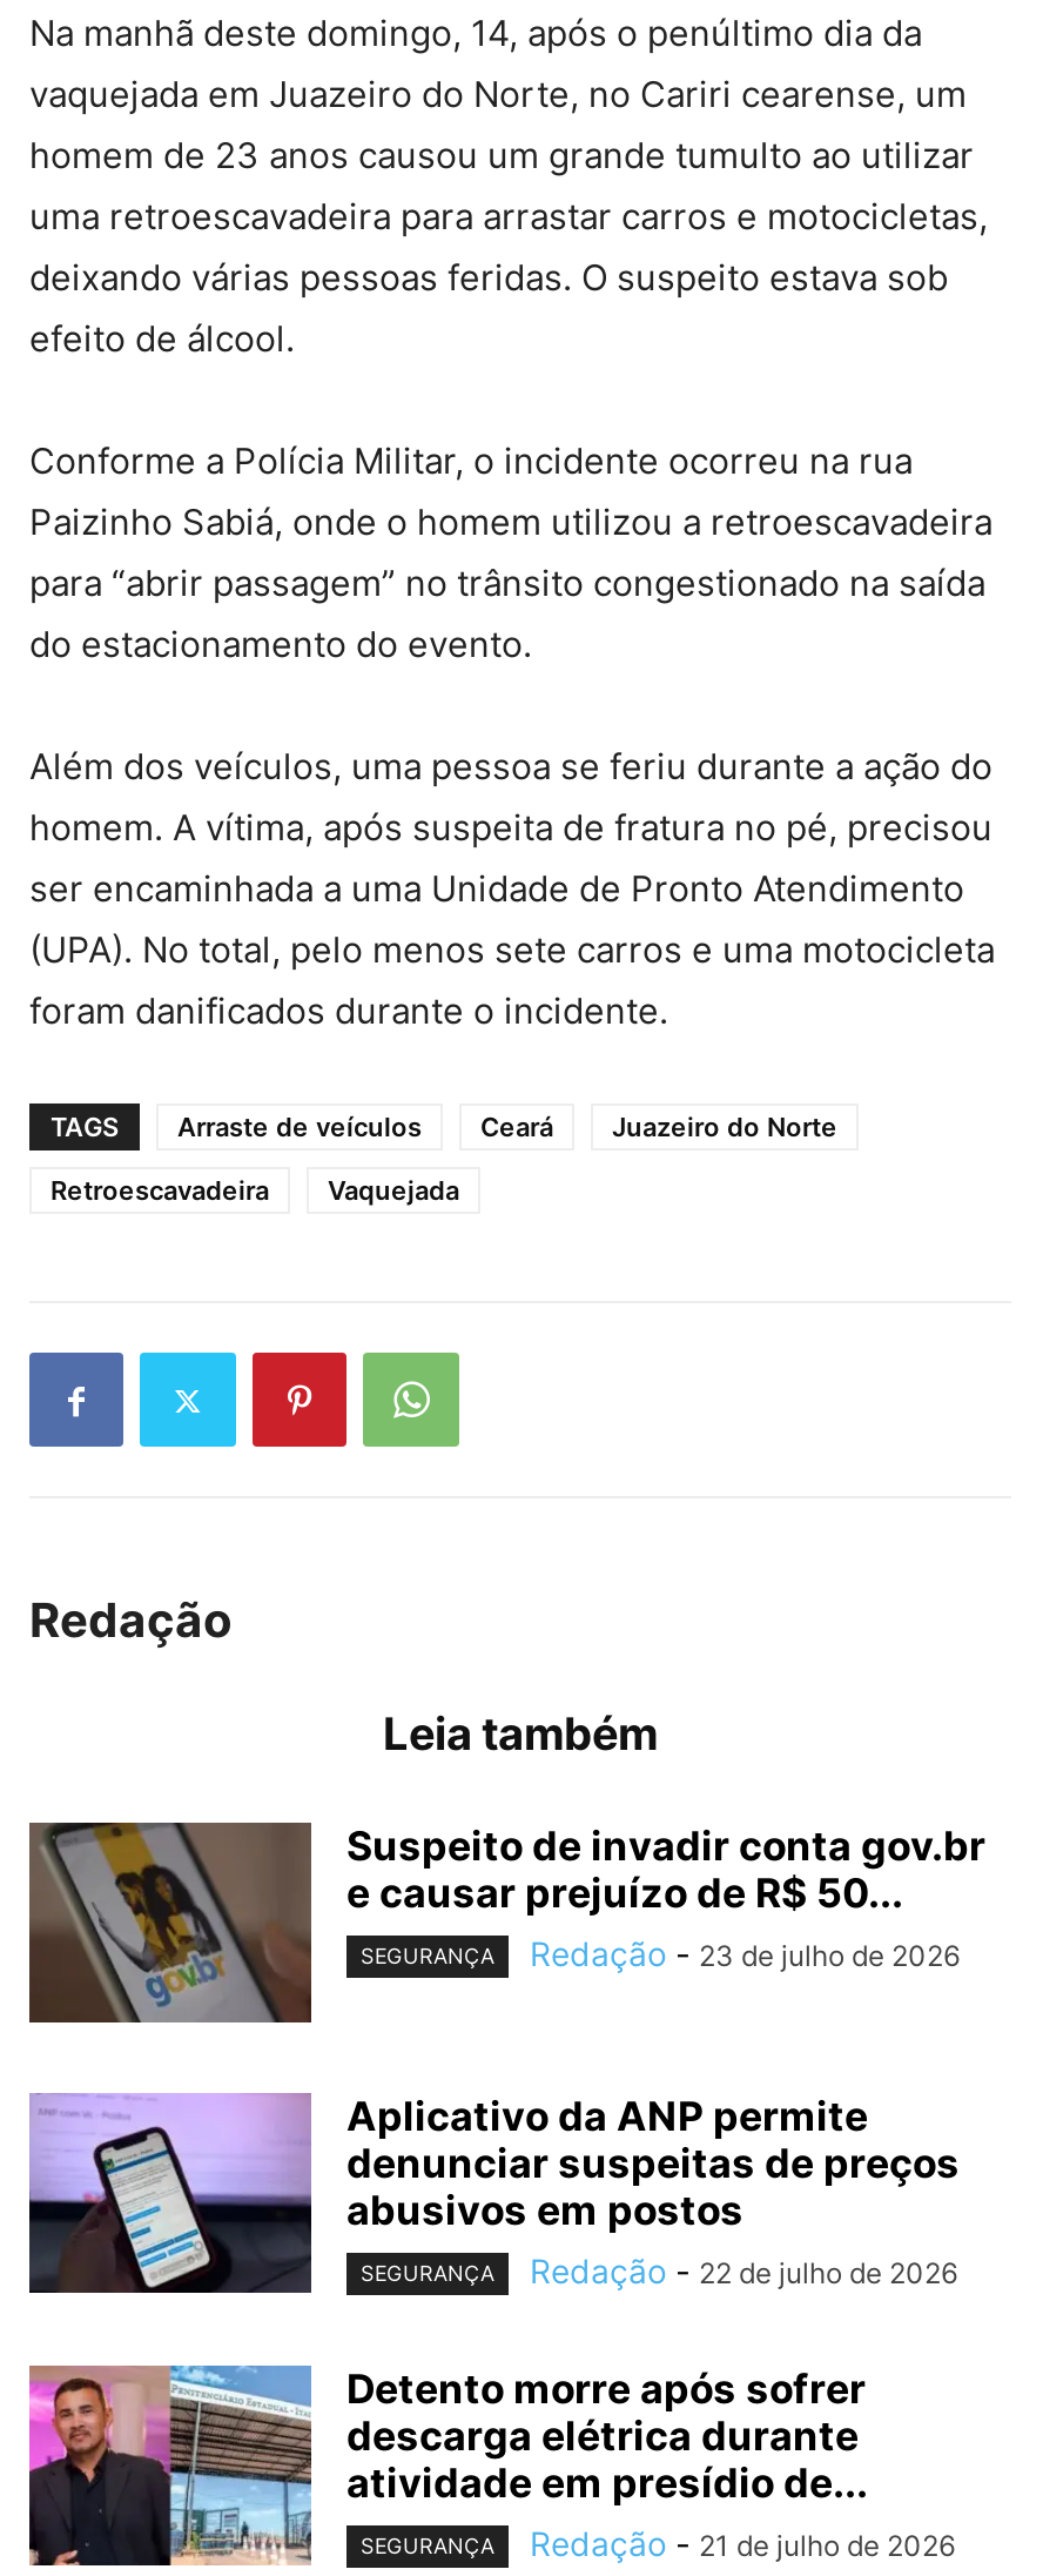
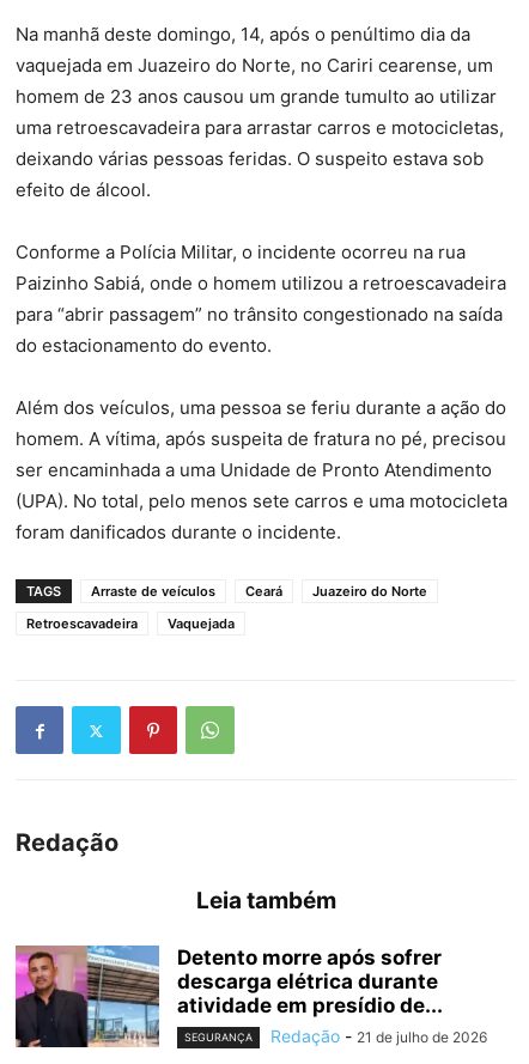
[27,1820,985,2025] [image] | Suspeito de invadir conta gov.br | e causar prejuízo de R$ 50... | SEGURANÇA | Redação - 23 de julho de 2026 -> none
[27,2091,960,2295] [image] | Aplicativo da ANP permite | denunciar suspeitas de preços | abusivos em postos | SEGURANÇA | Redação - 22 de julho de 2026 -> none

